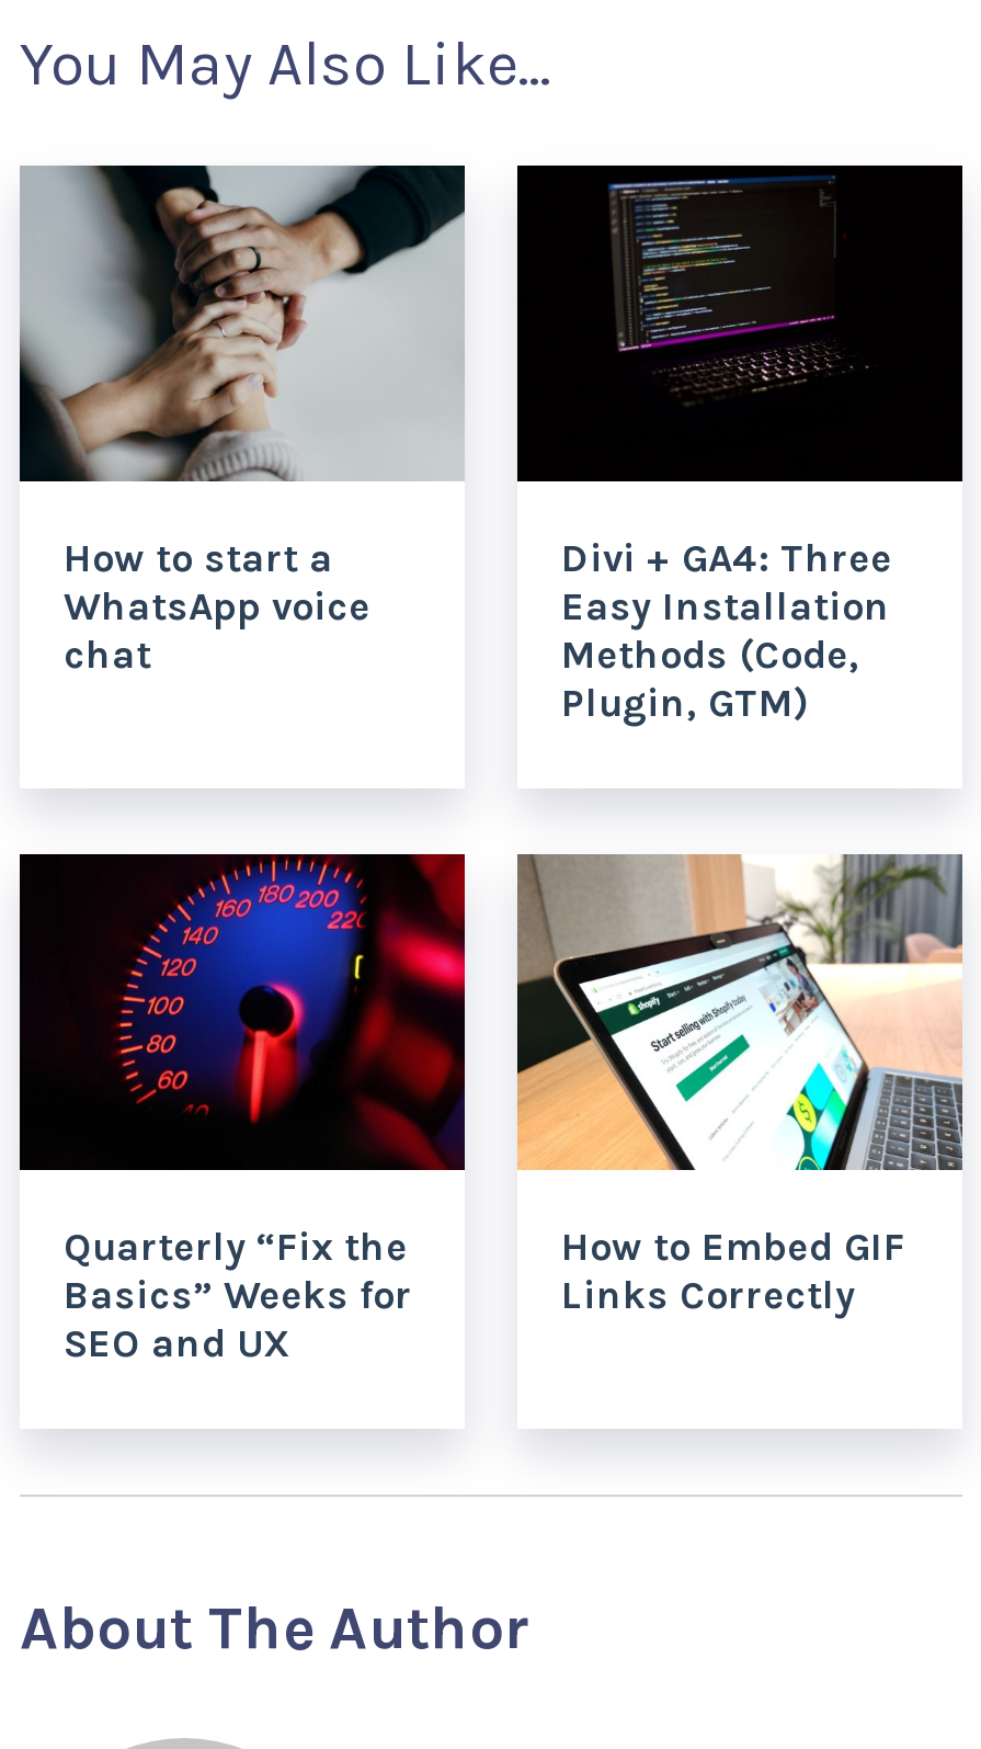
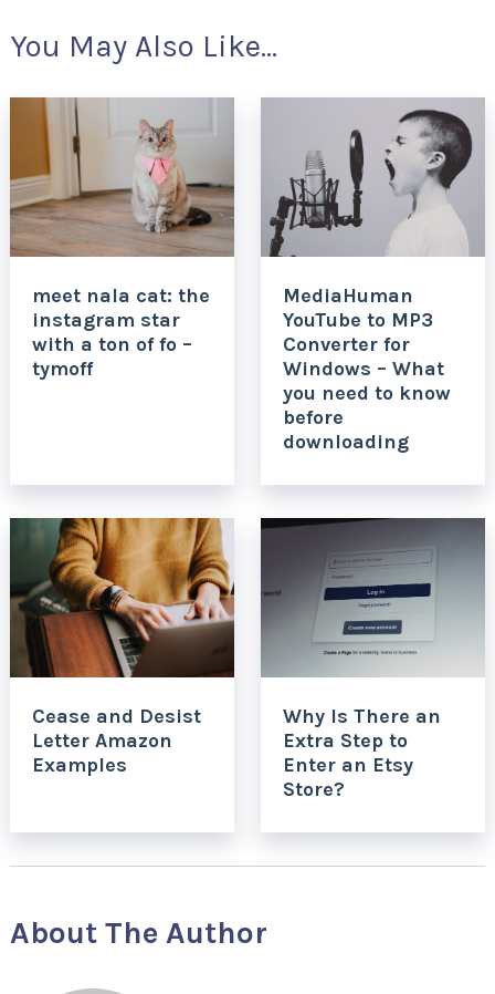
[18,163,465,679] [image] | How to start a | WhatsApp voice | chat -> [10,96,234,381] [image] | meet nala cat: the | instagram star | with a ton of fo – | tymoff
[515,163,965,727] [image] | Divi + GA4: Three | Easy Installation | Methods (Code, | Plugin, GTM) -> [261,97,485,454] [image] | MediaHuman | YouTube to MP3 | Converter for | Windows – What | you need to know | before | downloading
[22,852,467,1368] [image] | Quarterly “Fix the | Basics” Weeks for | SEO and UX -> [9,517,235,777] [image] | Cease and Desist | Letter Amazon | Examples
[517,852,962,1320] [image] | How to Embed GIF | Links Correctly -> [261,517,486,802] [image] | Why Is There an | Extra Step to | Enter an Etsy | Store?

